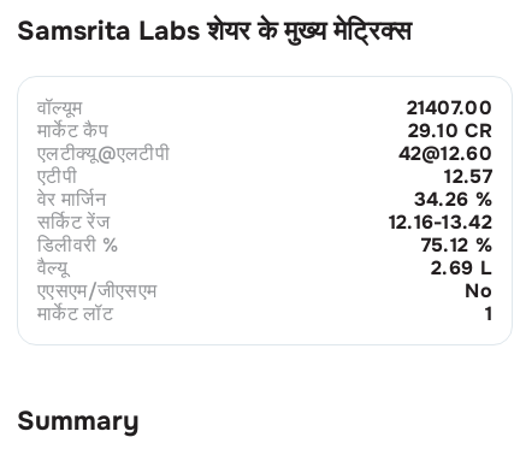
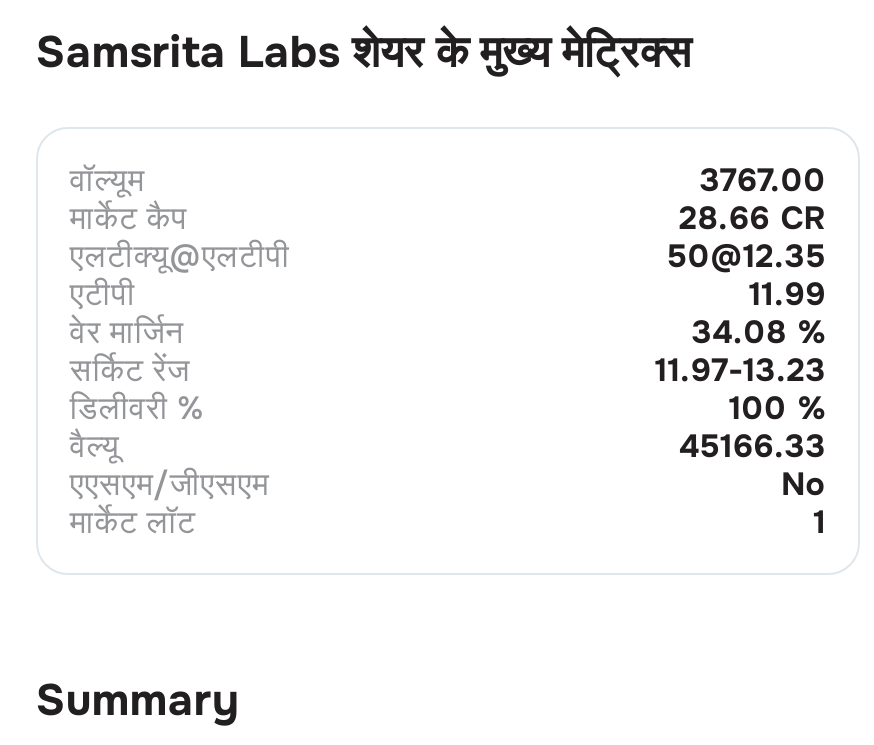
[406,94,492,120] 21407.00 -> [700,159,826,201] 3767.00
[407,117,492,143] 29.10 CR -> [679,197,826,239] 28.66 CR
[398,140,492,166] 42@12.60 -> [667,235,826,277] 50@12.35
[445,163,492,188] 12.57 -> [749,273,826,315] 11.99
[414,186,492,211] 34.26% -> [692,311,826,353] 34.08%
[388,209,492,234] 12.16-13.42 -> [655,349,826,391] 11.97-13.23
[421,232,492,257] 75.12% -> [729,387,826,429] 100%
[431,255,492,280] 2.69 L -> [679,425,826,467] 45166.33

